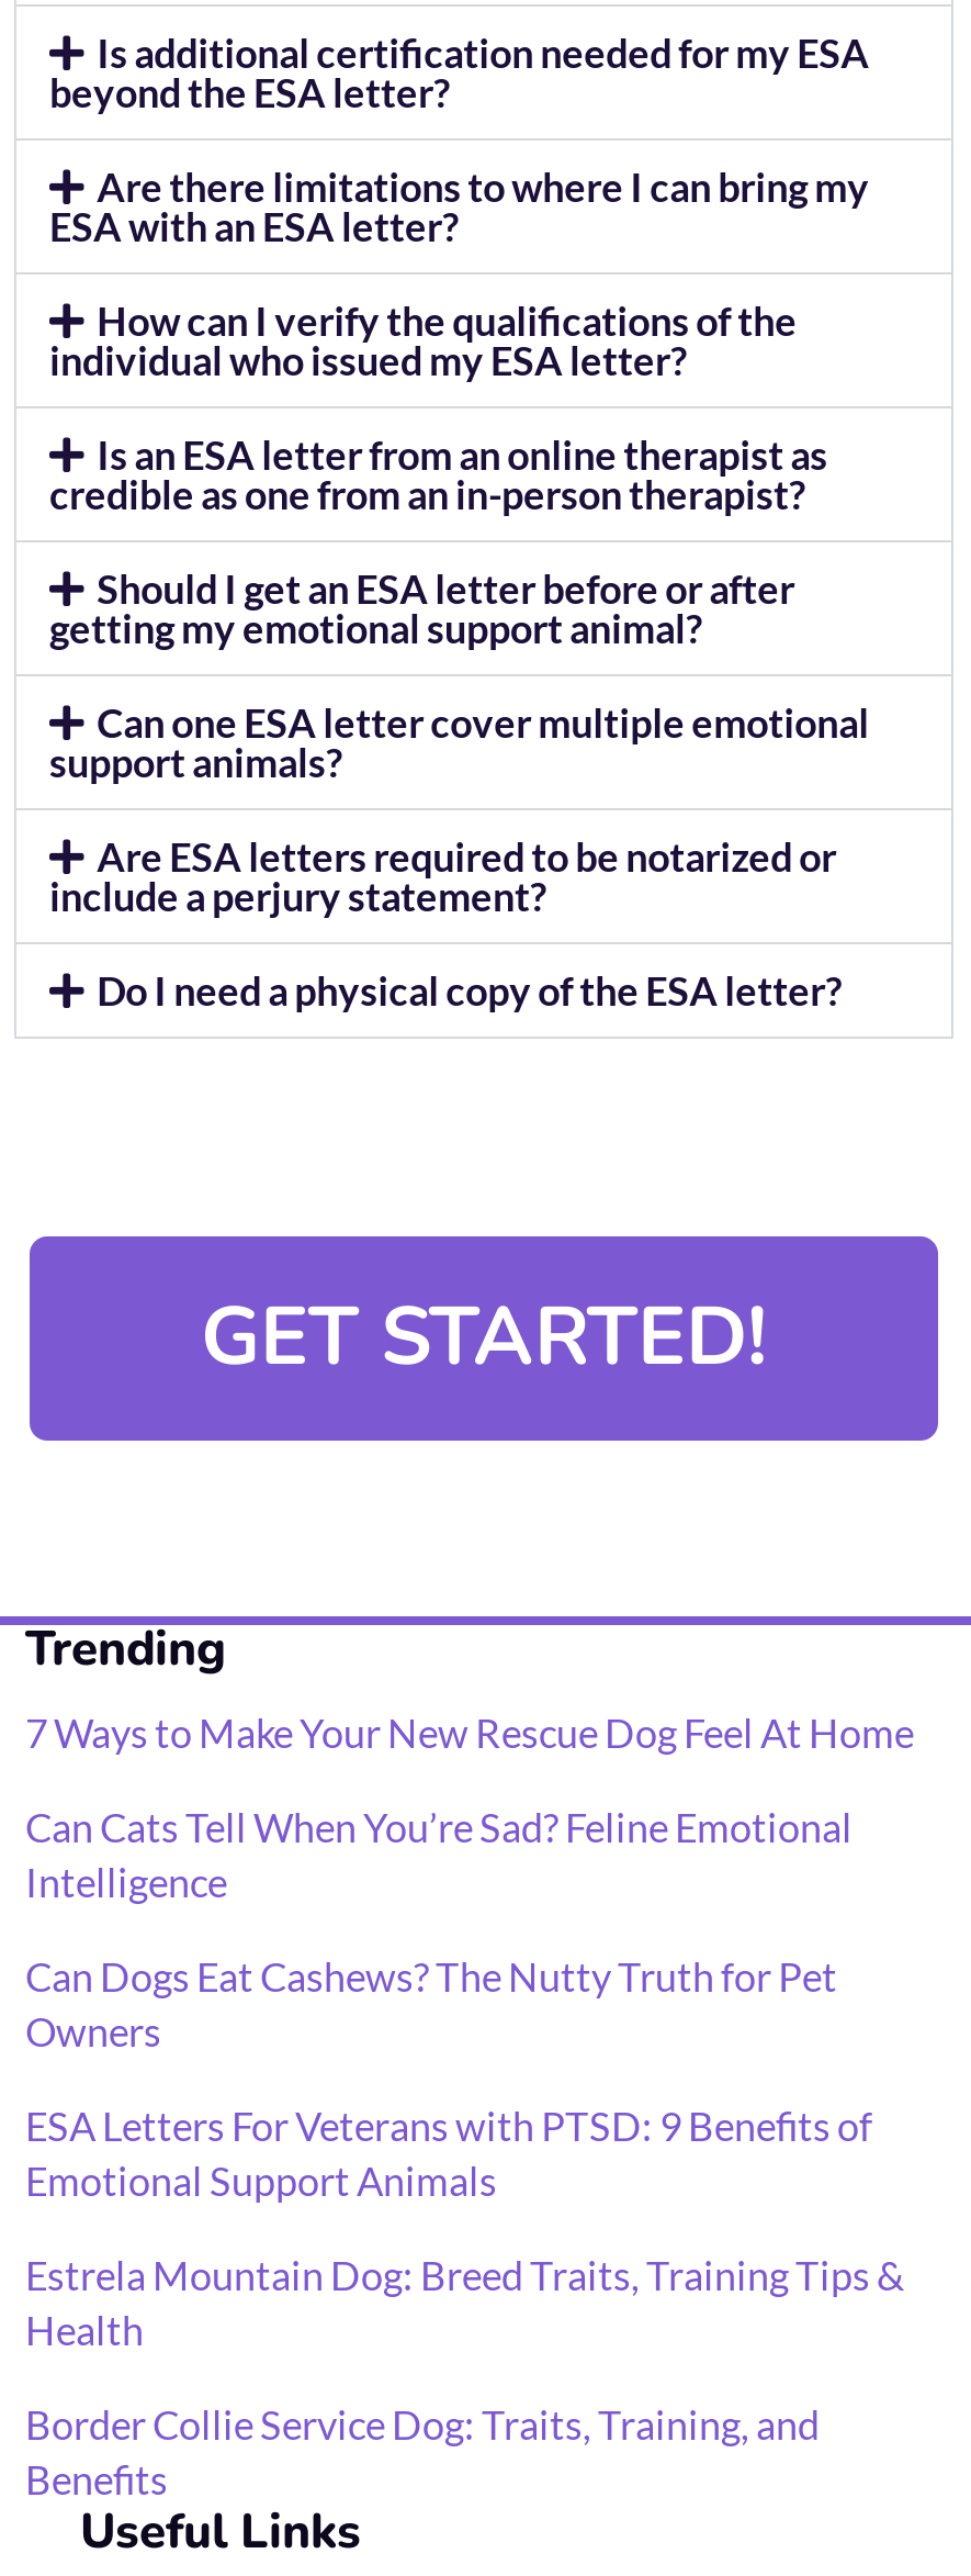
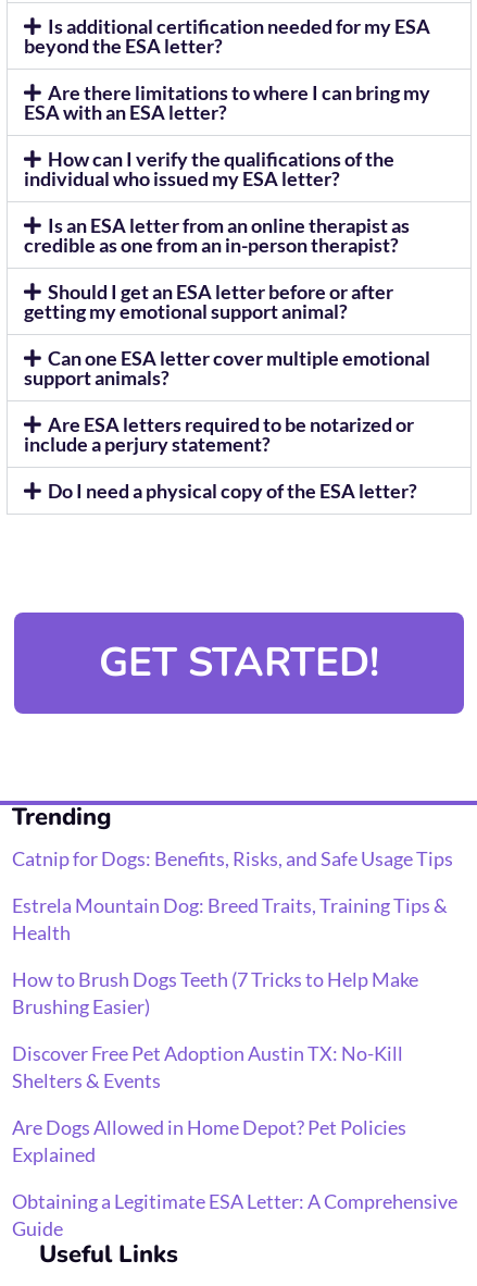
[25,1709,914,2205] 7 Ways to Make Your New Rescue Dog Feel At Home | Can Cats Tell When You’re Sad? Feline Emotional | Intelligence | Can Dogs Eat Cashews? The Nutty Truth for Pet | Owners | ESA Letters For Veterans with PTSD: 9 Benefits of | Emotional Support Animals -> [12,847,453,871] Catnip for Dogs: Benefits, Risks, and Safe Usage Tips
moved [25,2251,905,2355] -> [12,893,448,945]: Estrela Mountain Dog: Breed Traits, Training Tips & | Health
[25,2401,820,2504] Border Collie Service Dog: Traits, Training, and | Benefits -> [12,967,457,1241] How to Brush Dogs Teeth (7 Tricks to Help Make | Brushing Easier) | Discover Free Pet Adoption Austin TX: No-Kill | Shelters & Events | Are Dogs Allowed in Home Depot? Pet Policies | Explained | Obtaining a Legitimate ESA Letter: A Comprehensive | Guide

